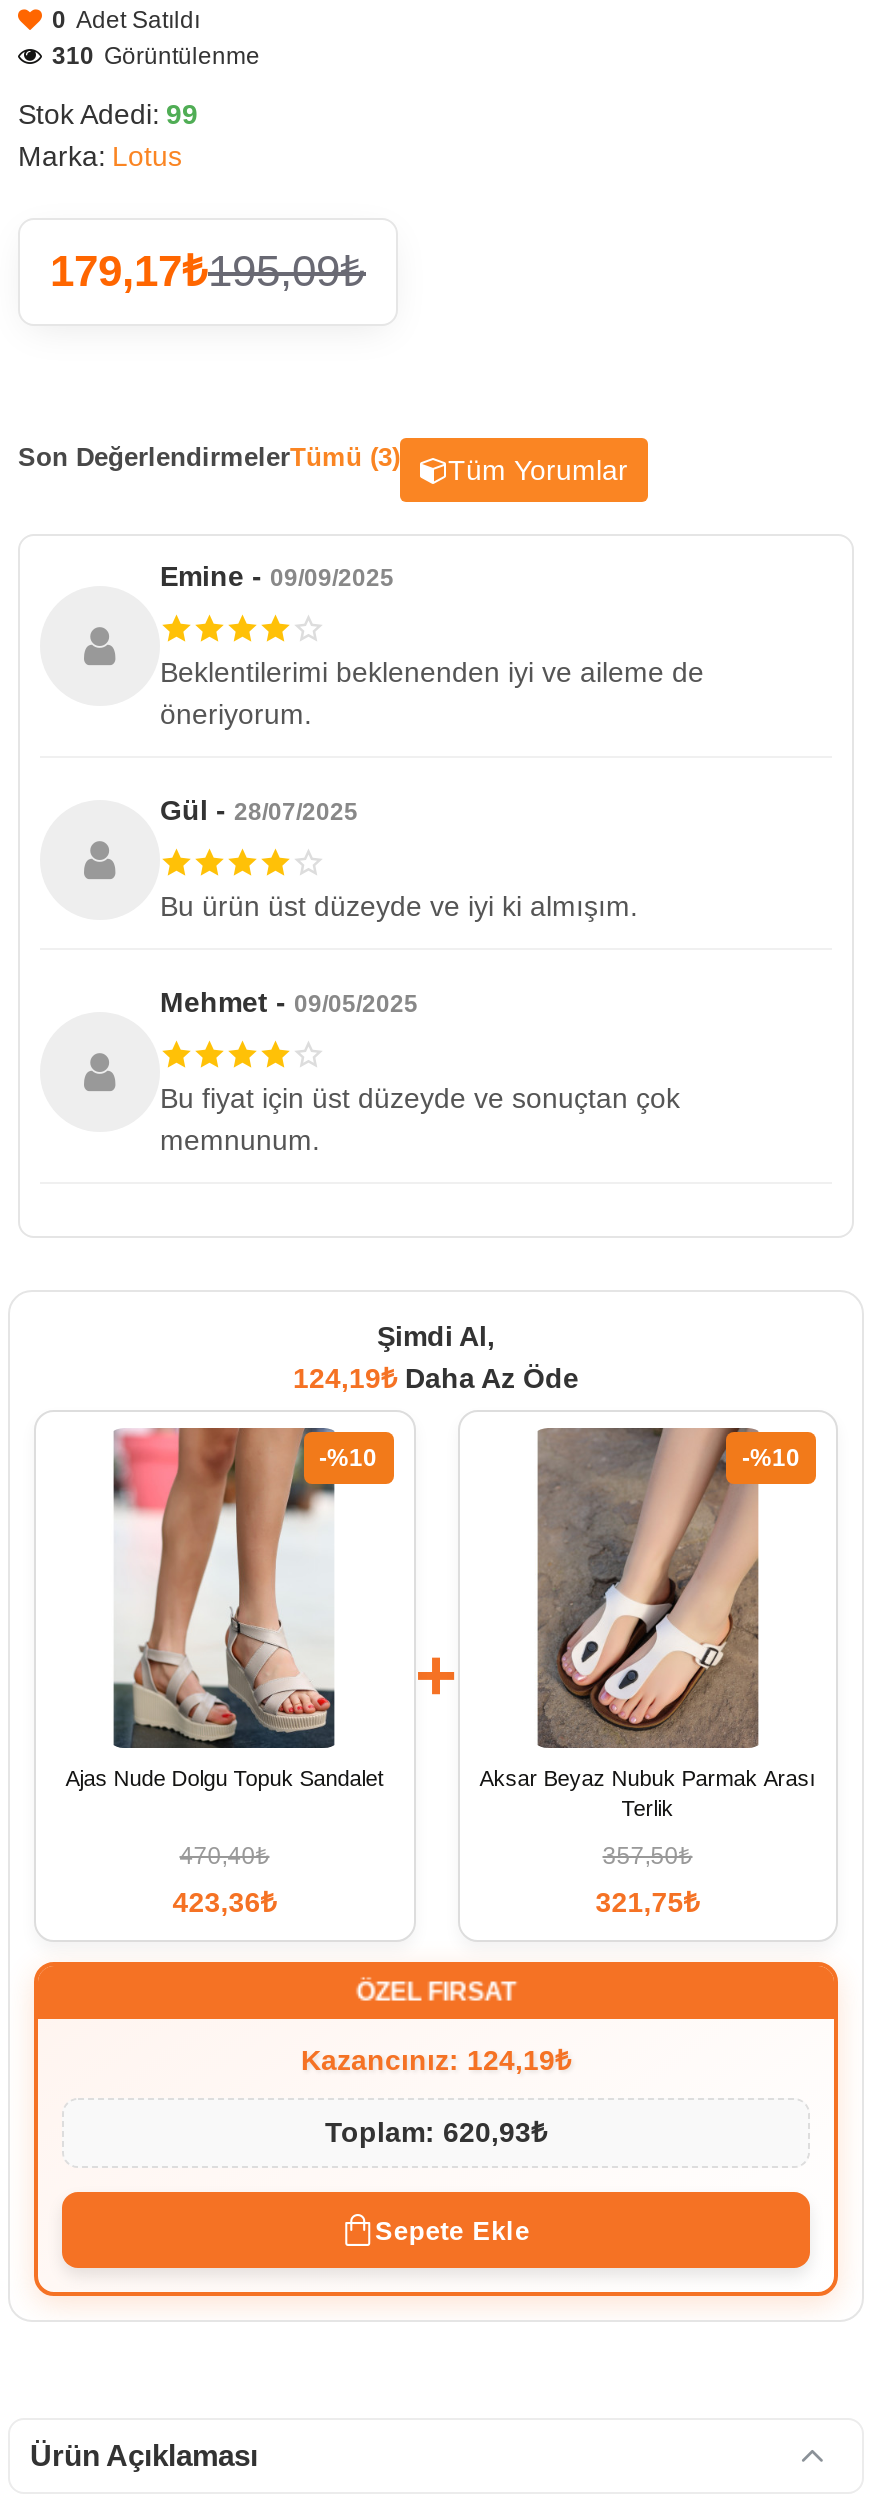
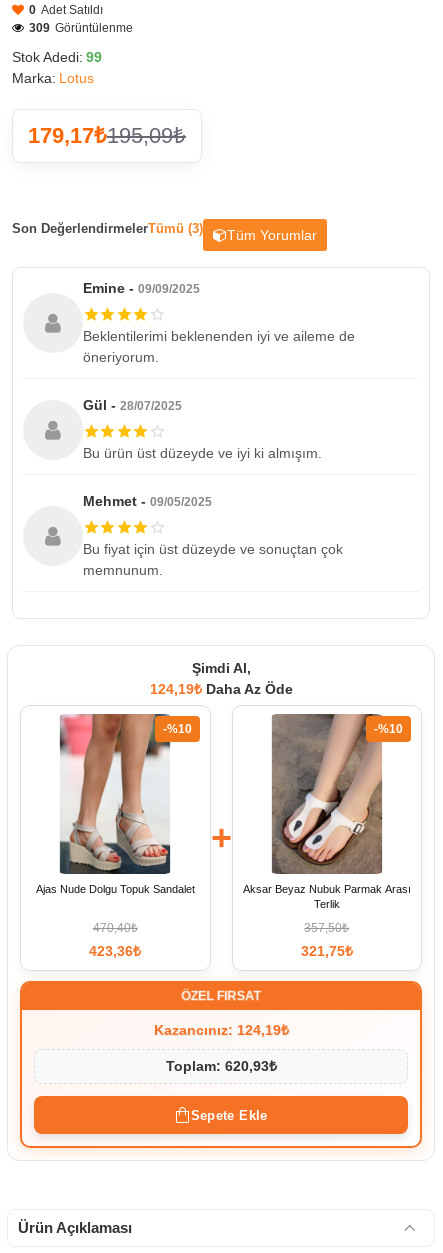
[52,42,260,70] 310 Görüntülenme -> [29,21,133,35] 309 Görüntülenme

